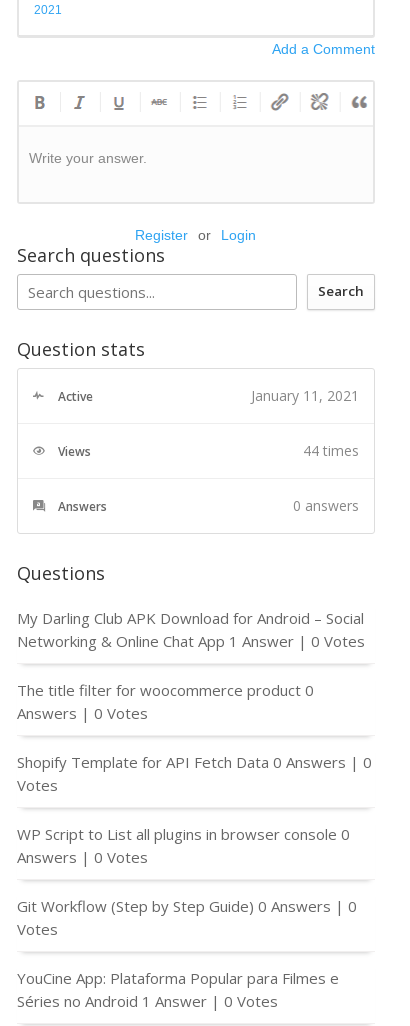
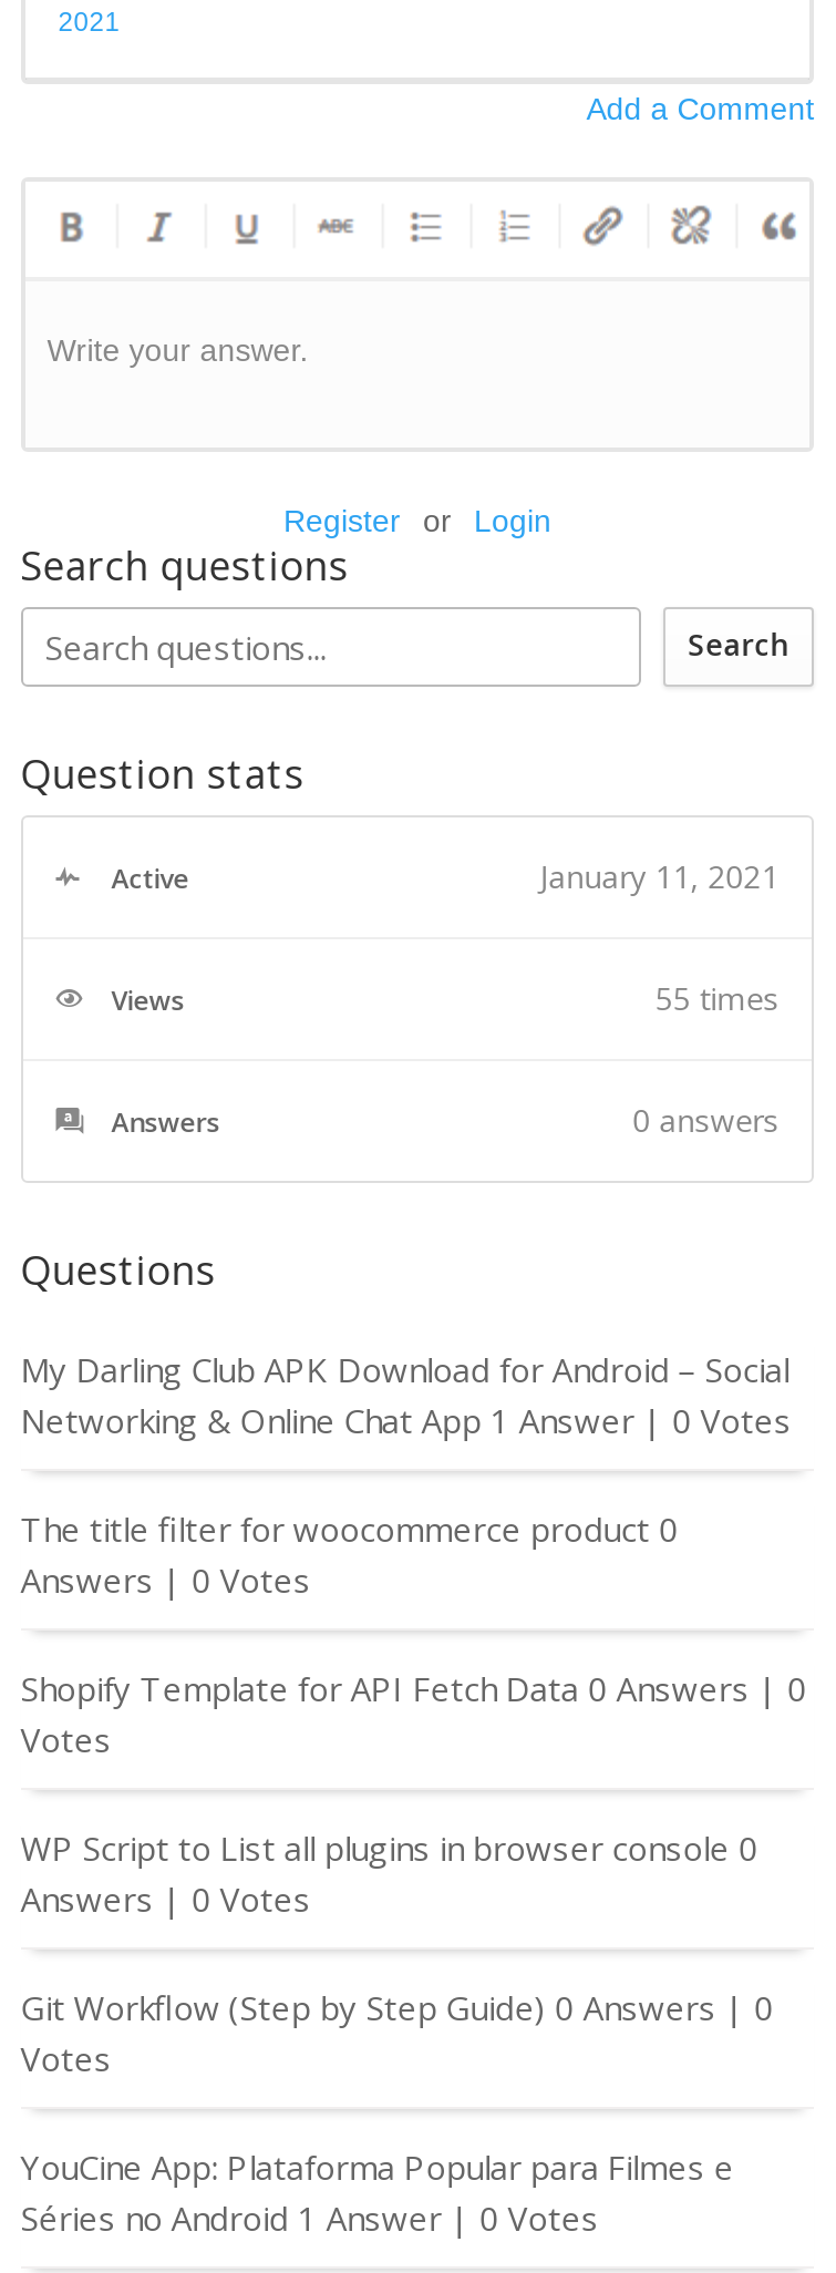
[303,441,359,460] 44 times -> [655,976,779,1018] 55 times

